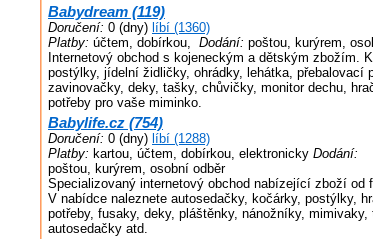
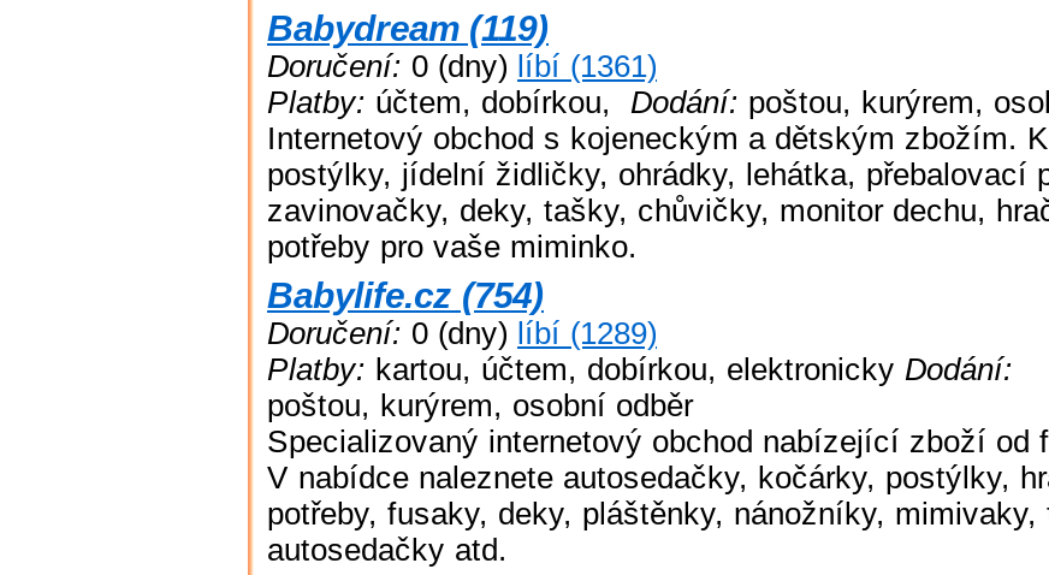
[48,20,210,35] Doručení: 0 (dny) líbí (1360) -> [267,48,657,84] Doručení: 0 (dny) líbí (1361)
[48,131,210,146] Doručení: 0 (dny) líbí (1288) -> [267,315,657,351] Doručení: 0 (dny) líbí (1289)

